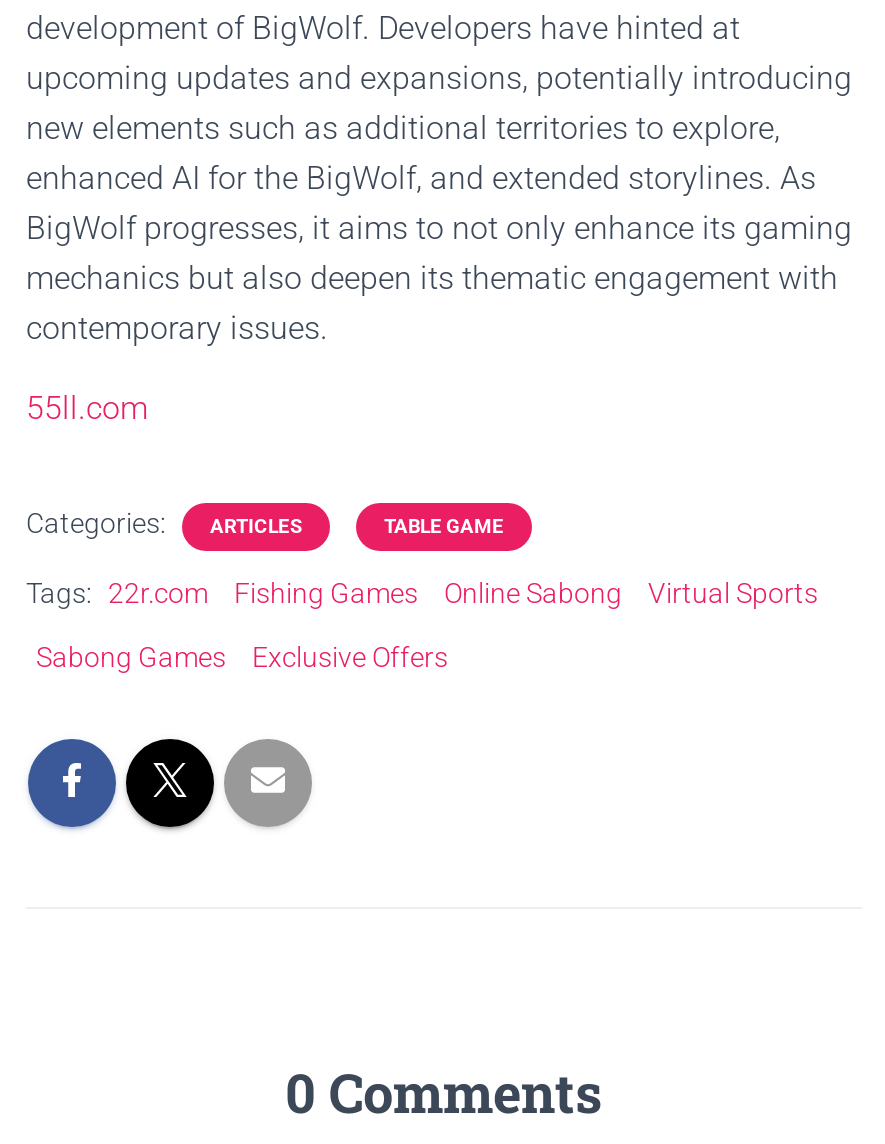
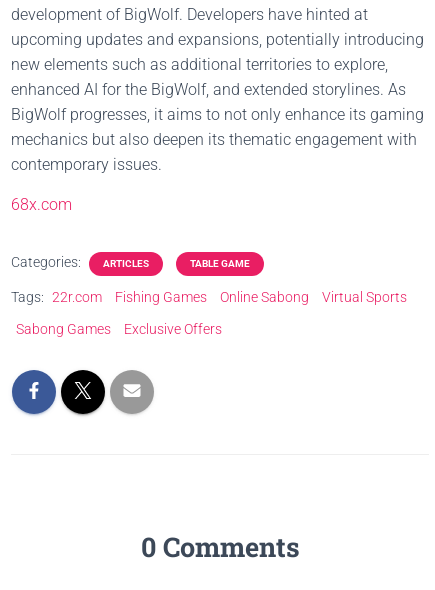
[26,389,148,427] 55ll.com -> [11,195,72,214] 68x.com

